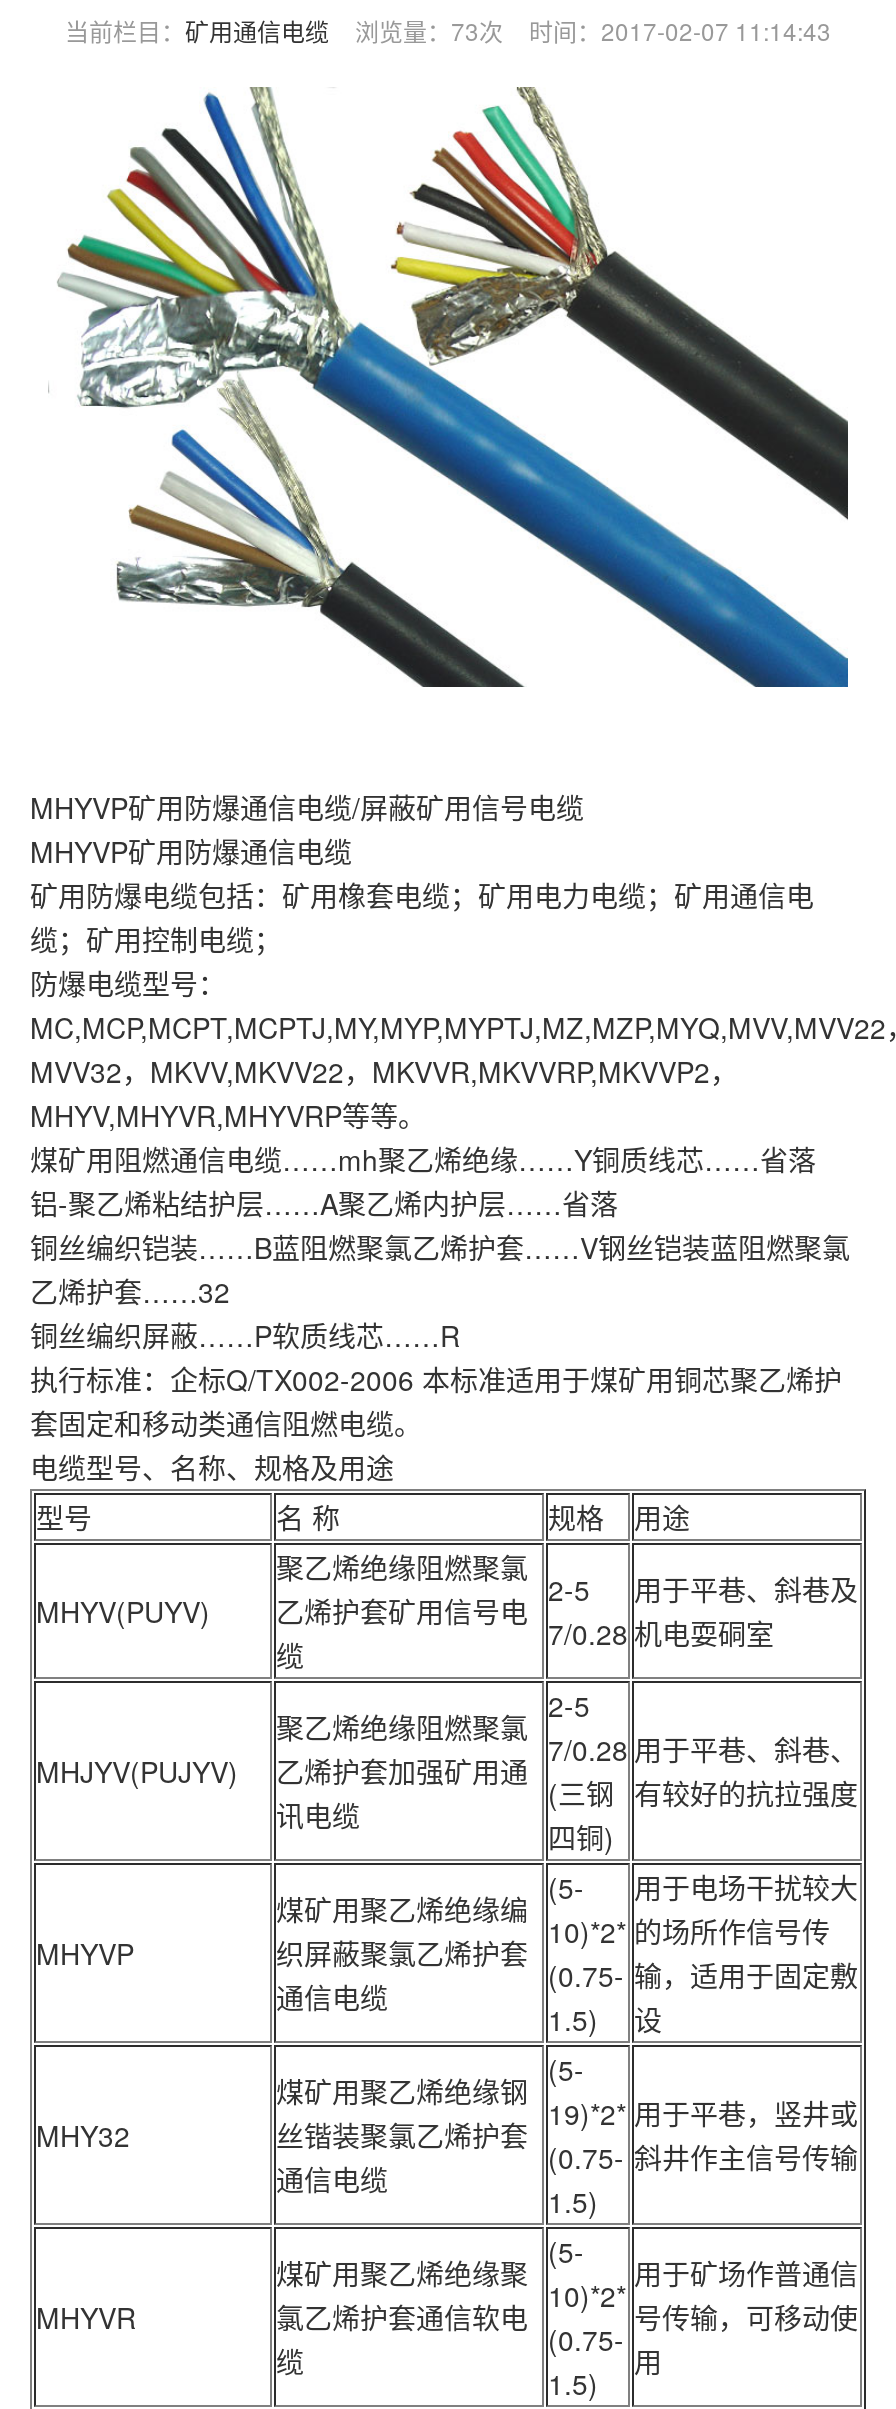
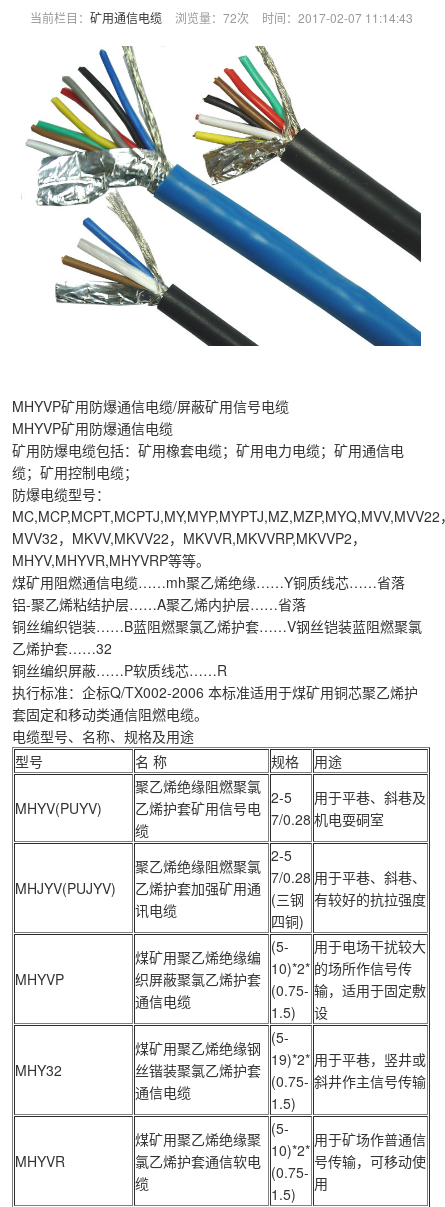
[65,13,831,47] 当前栏目：矿用通信电缆 浏览量：73次 时间：2017-02-07 11:14:43 -> [29,9,412,26] 当前栏目：矿用通信电缆 浏览量：72次 时间：2017-02-07 11:14:43

